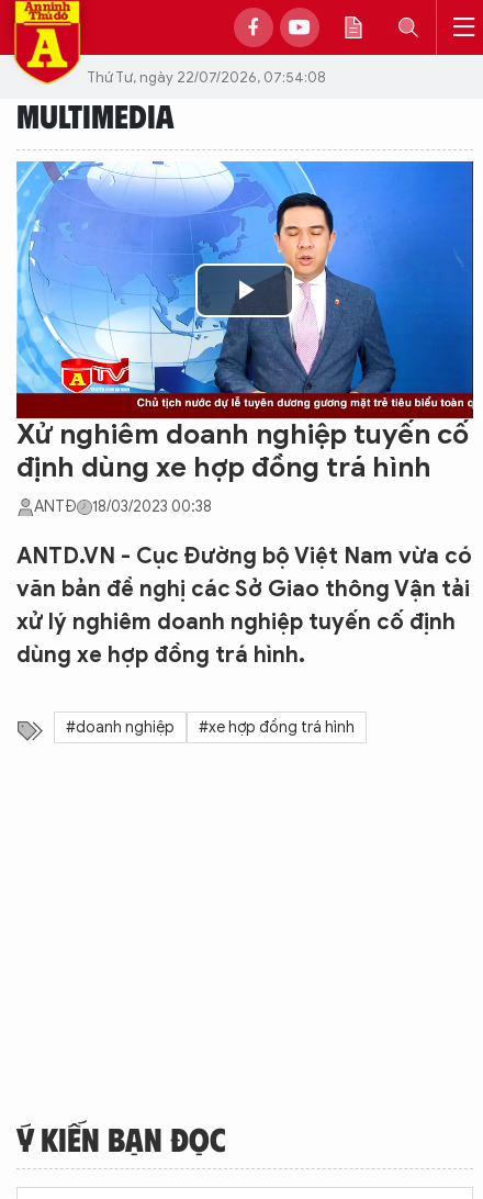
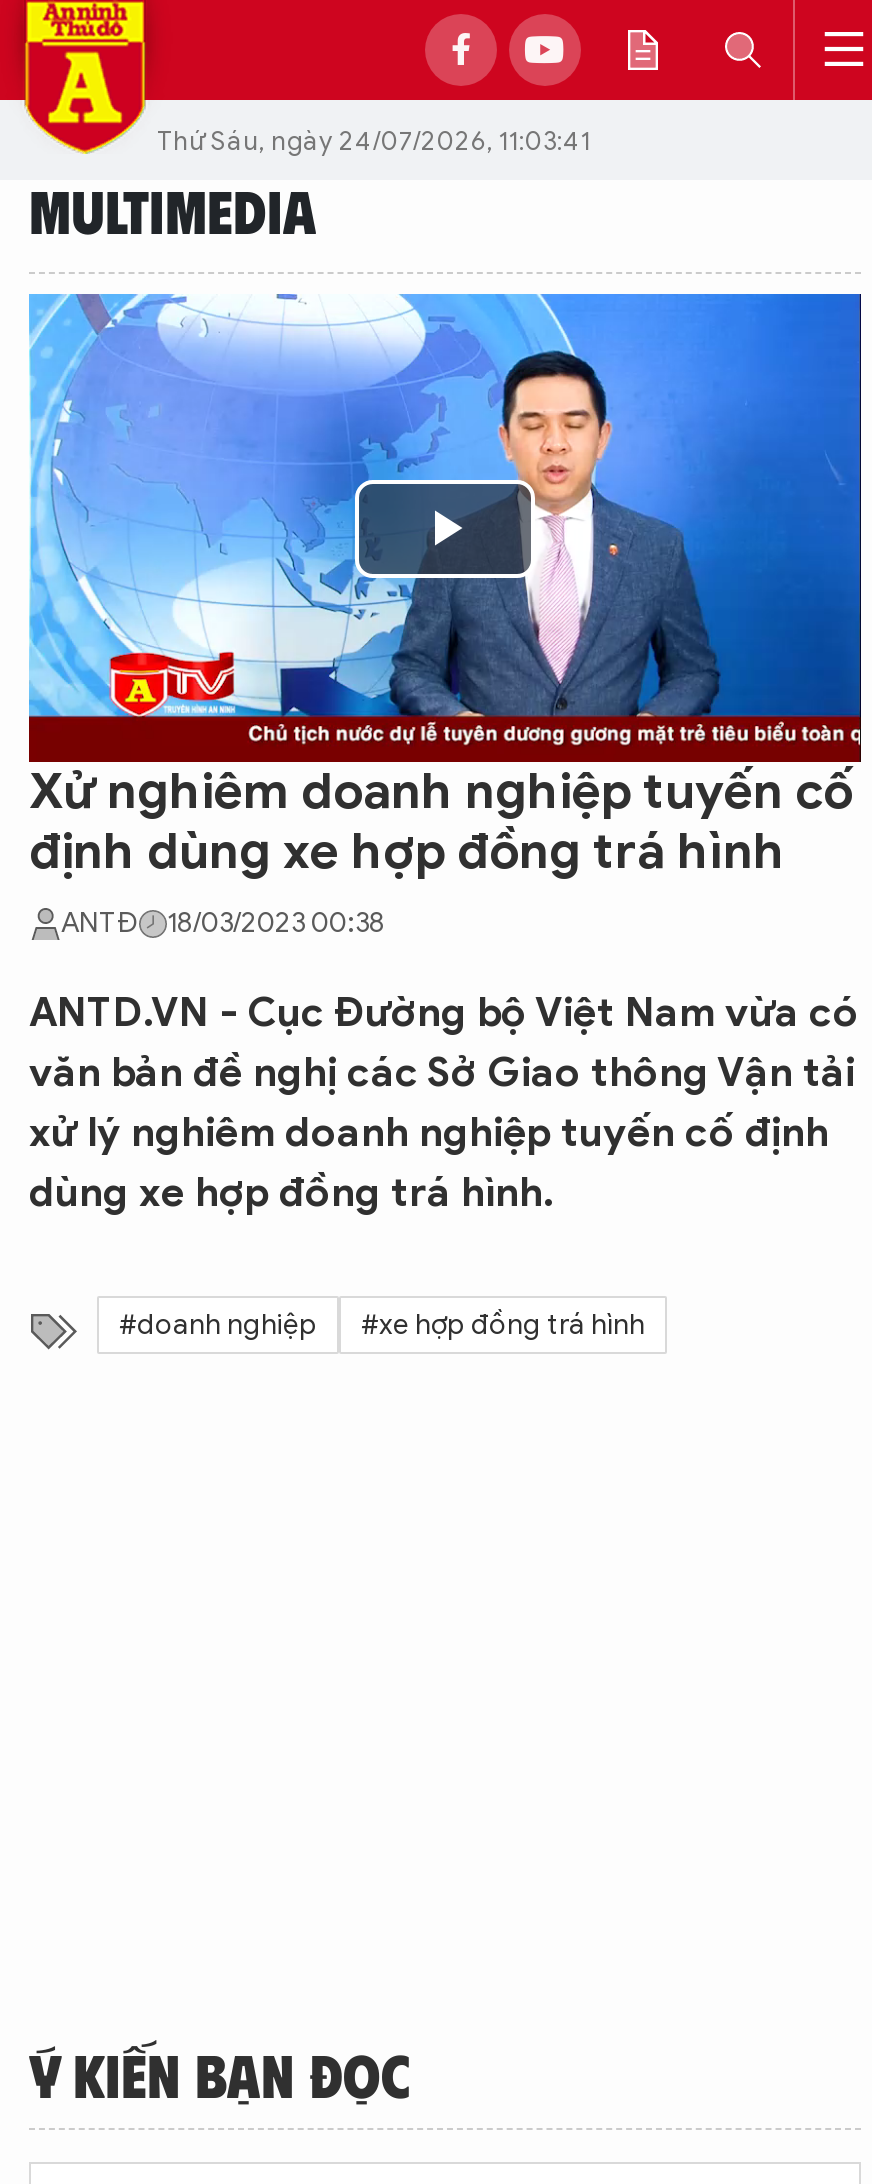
[87,68,326,86] Thứ Tư, ngày 22/07/2026, 07:54:08 -> [157,123,591,157] Thứ Sáu, ngày 24/07/2026, 11:03:41

